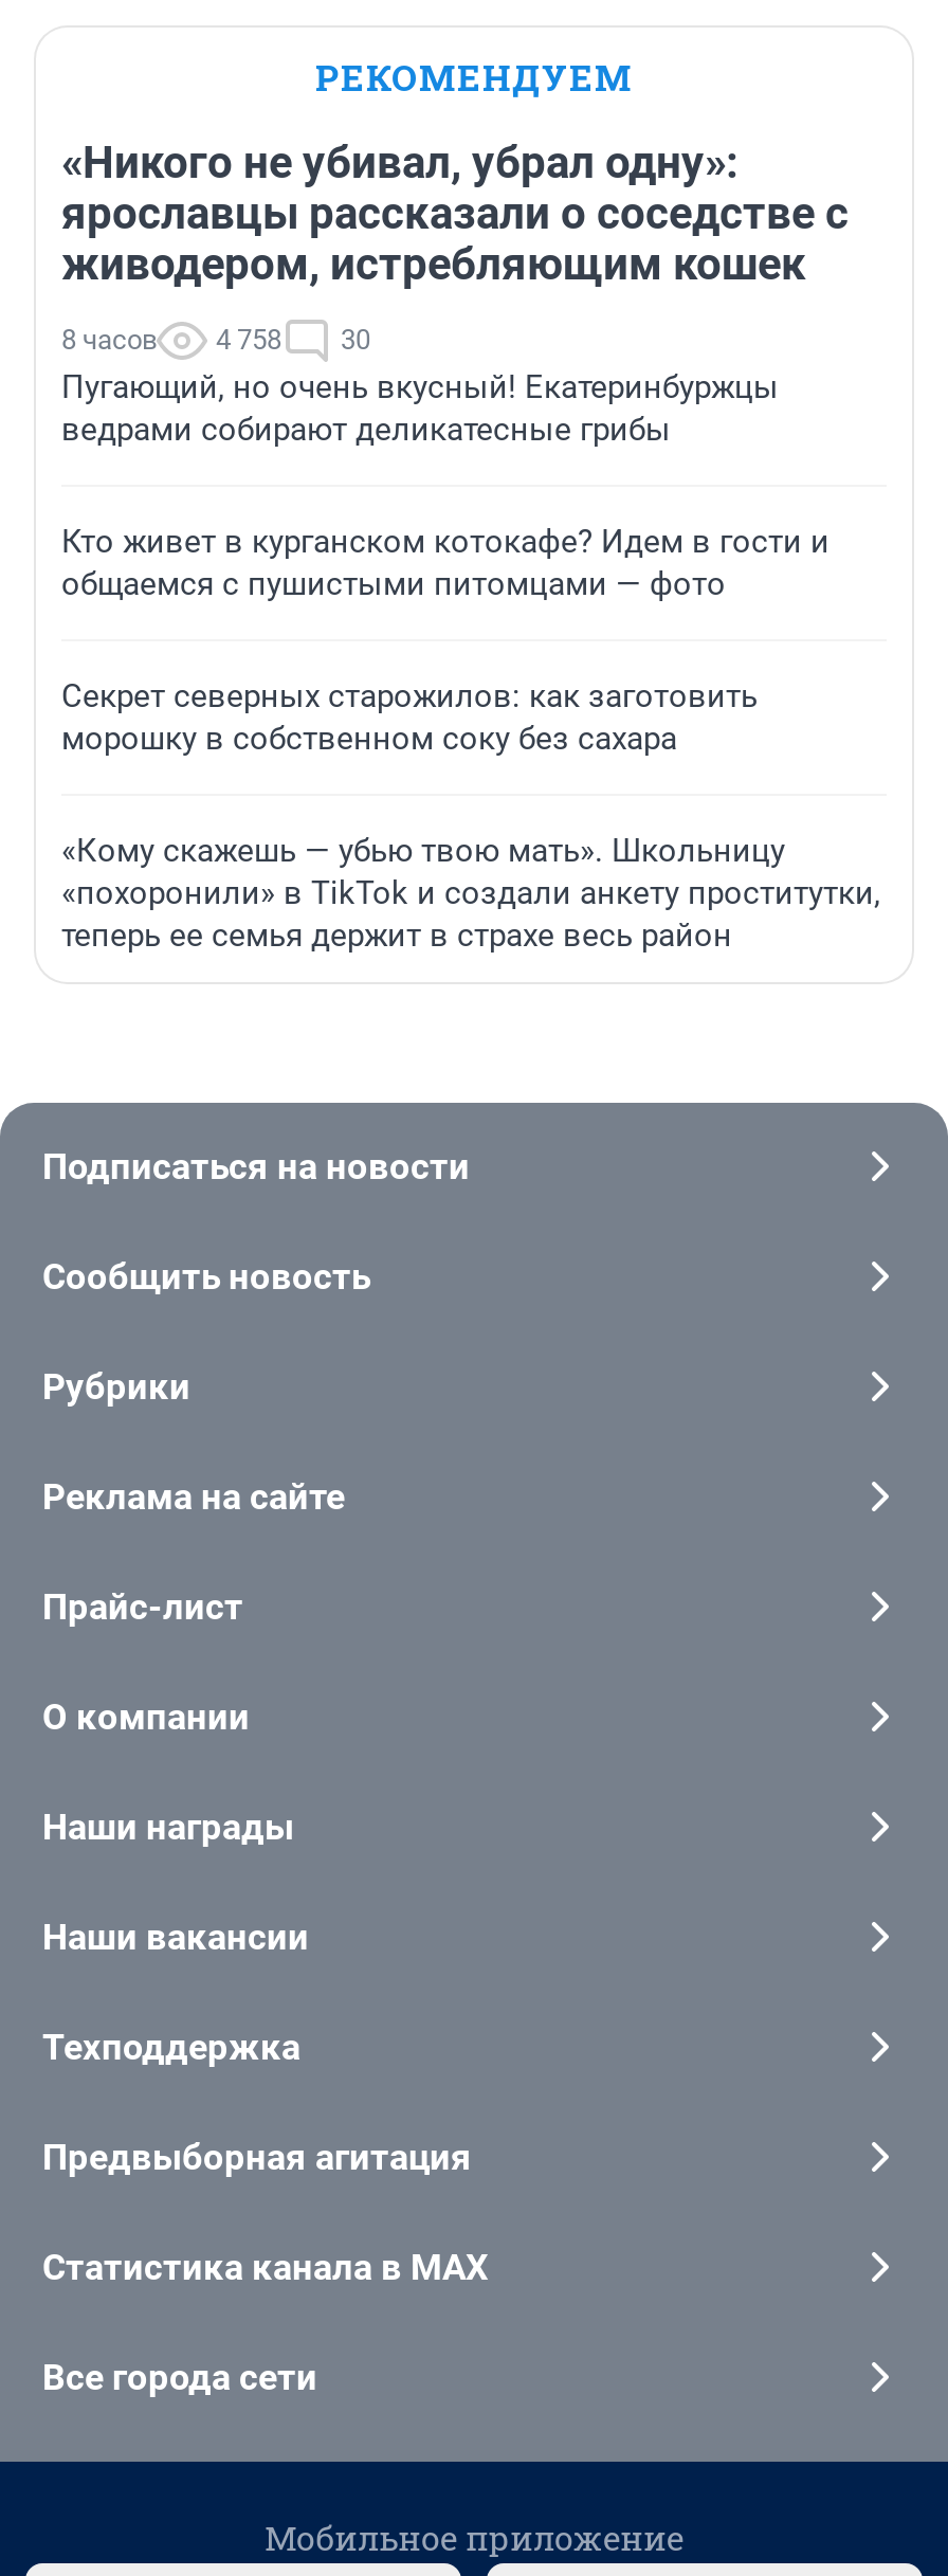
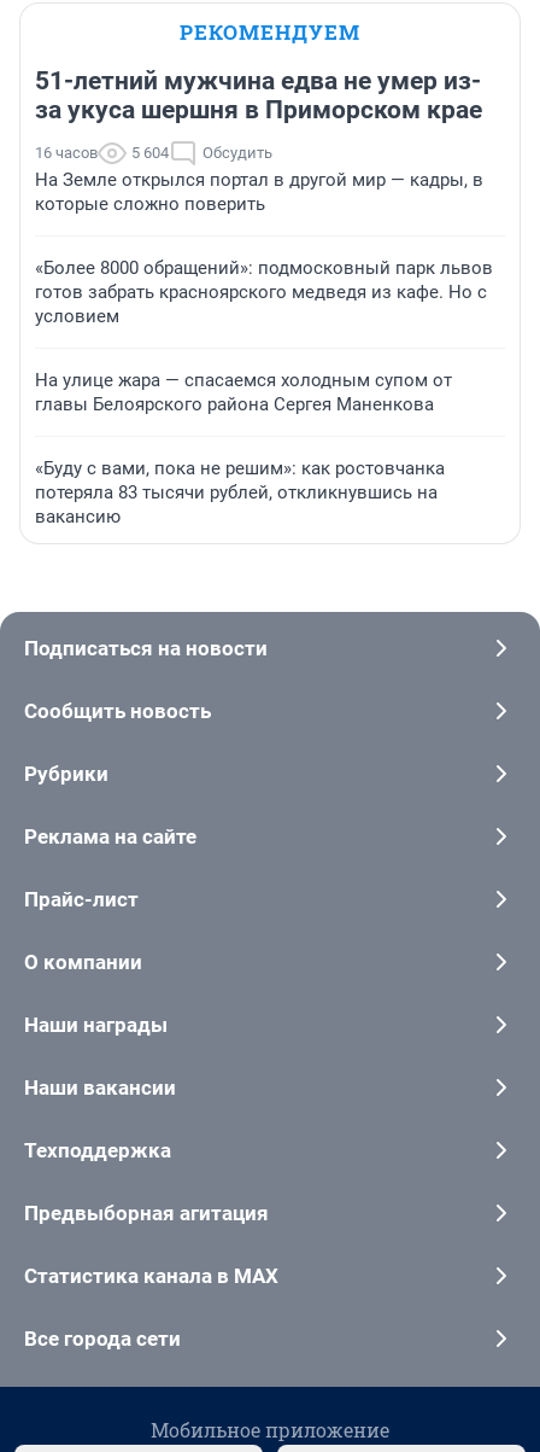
[61,137,849,290] «Никого не убивал, убрал одну»: | ярославцы рассказали о соседстве с | живодером, истребляющим кошек -> [35,66,482,124] 51-летний мужчина едва не умер из- | за укуса шершня в Приморском крае
[61,323,779,448] 8 часов | 4 758 | 30 | Пугающий, но очень вкусный! Екатеринбуржцы | ведрами собирают деликатесные грибы -> [35,143,483,215] 16 часов | 5 604 | Обсудить | На Земле открылся портал в другой мир — кадры, в | которые сложно поверить
[61,522,829,603] Кто живет в курганском котокафе? Идем в гости и | общаемся с пушистыми питомцами — фото -> [35,257,493,327] «Более 8000 обращений»: подмосковный парк львов | готов забрать красноярского медведя из кафе. Но с | условием
[61,677,758,757] Секрет северных старожилов: как заготовить | морошку в собственном соку без сахара -> [35,369,452,415] На улице жара — спасаемся холодным супом от | главы Белоярского района Сергея Маненкова
[61,831,880,954] «Кому скажешь — убью твою мать». Школьницу | «похоронили» в TikTok и создали анкету проститутки, | теперь ее семья держит в страхе весь район -> [35,457,445,527] «Буду с вами, пока не решим»: как ростовчанка | потеряла 83 тысячи рублей, откликнувшись на | вакансию

